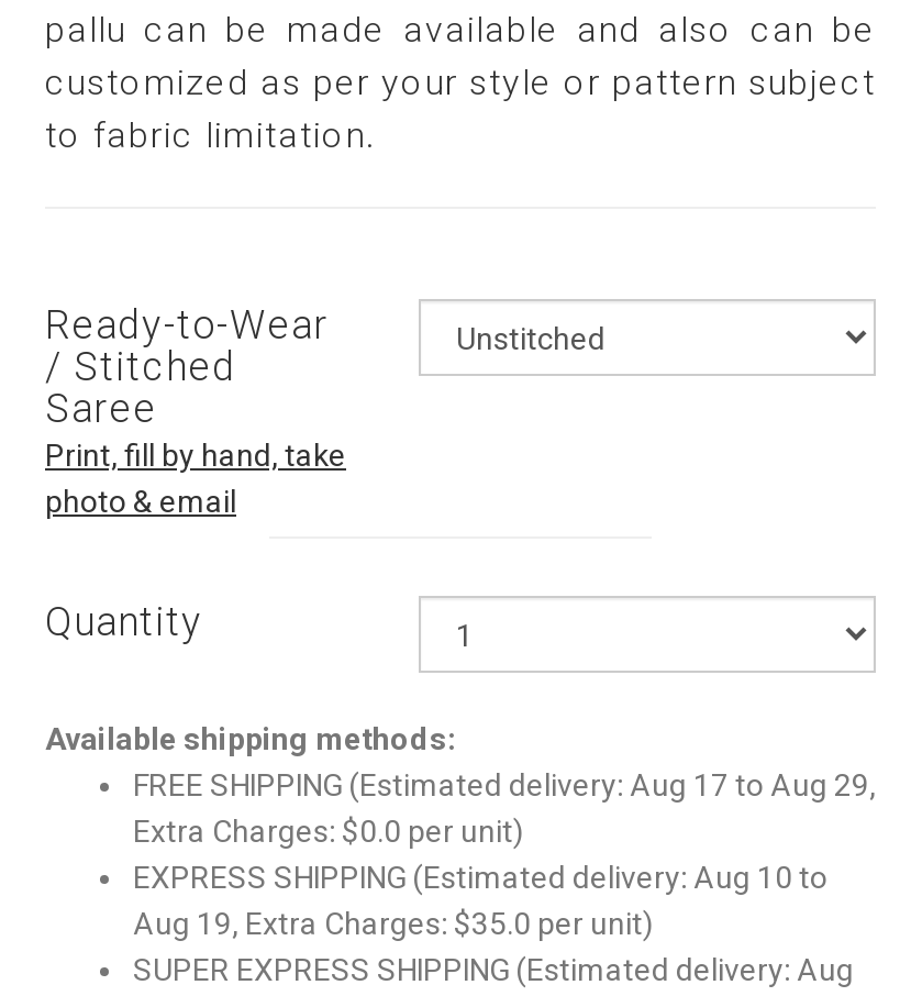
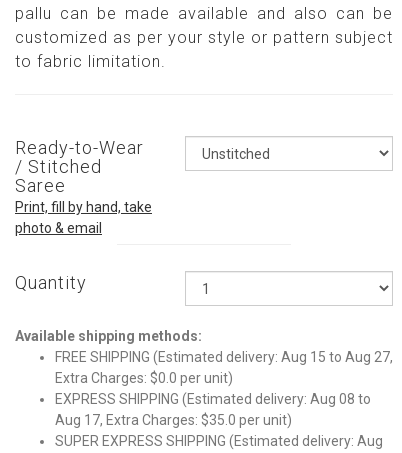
[133,767,876,803] FREE SHIPPING (Estimated delivery: Aug 17 to Aug 29, -> [55,349,393,365] FREE SHIPPING (Estimated delivery: Aug 15 to Aug 27,
[133,860,827,895] EXPRESS SHIPPING (Estimated delivery: Aug 10 to -> [55,391,371,407] EXPRESS SHIPPING (Estimated delivery: Aug 08 to
[133,906,654,941] Aug 19, Extra Charges: $35.0 per unit) -> [55,412,292,428] Aug 17, Extra Charges: $35.0 per unit)

